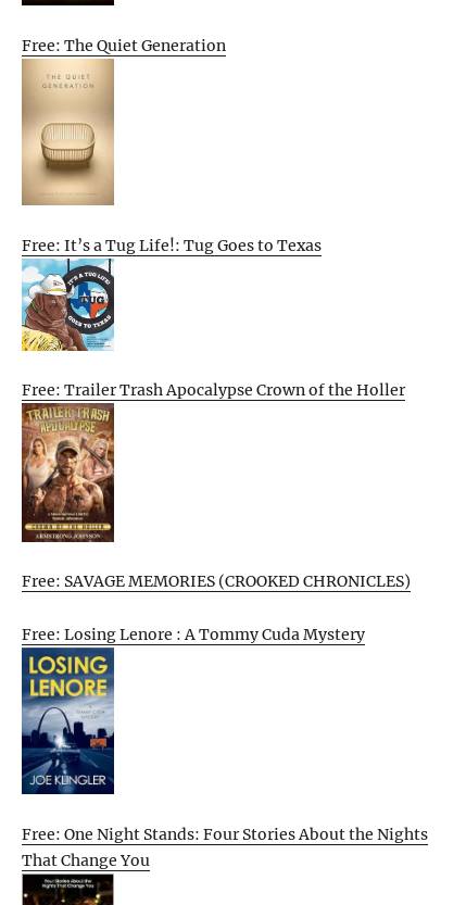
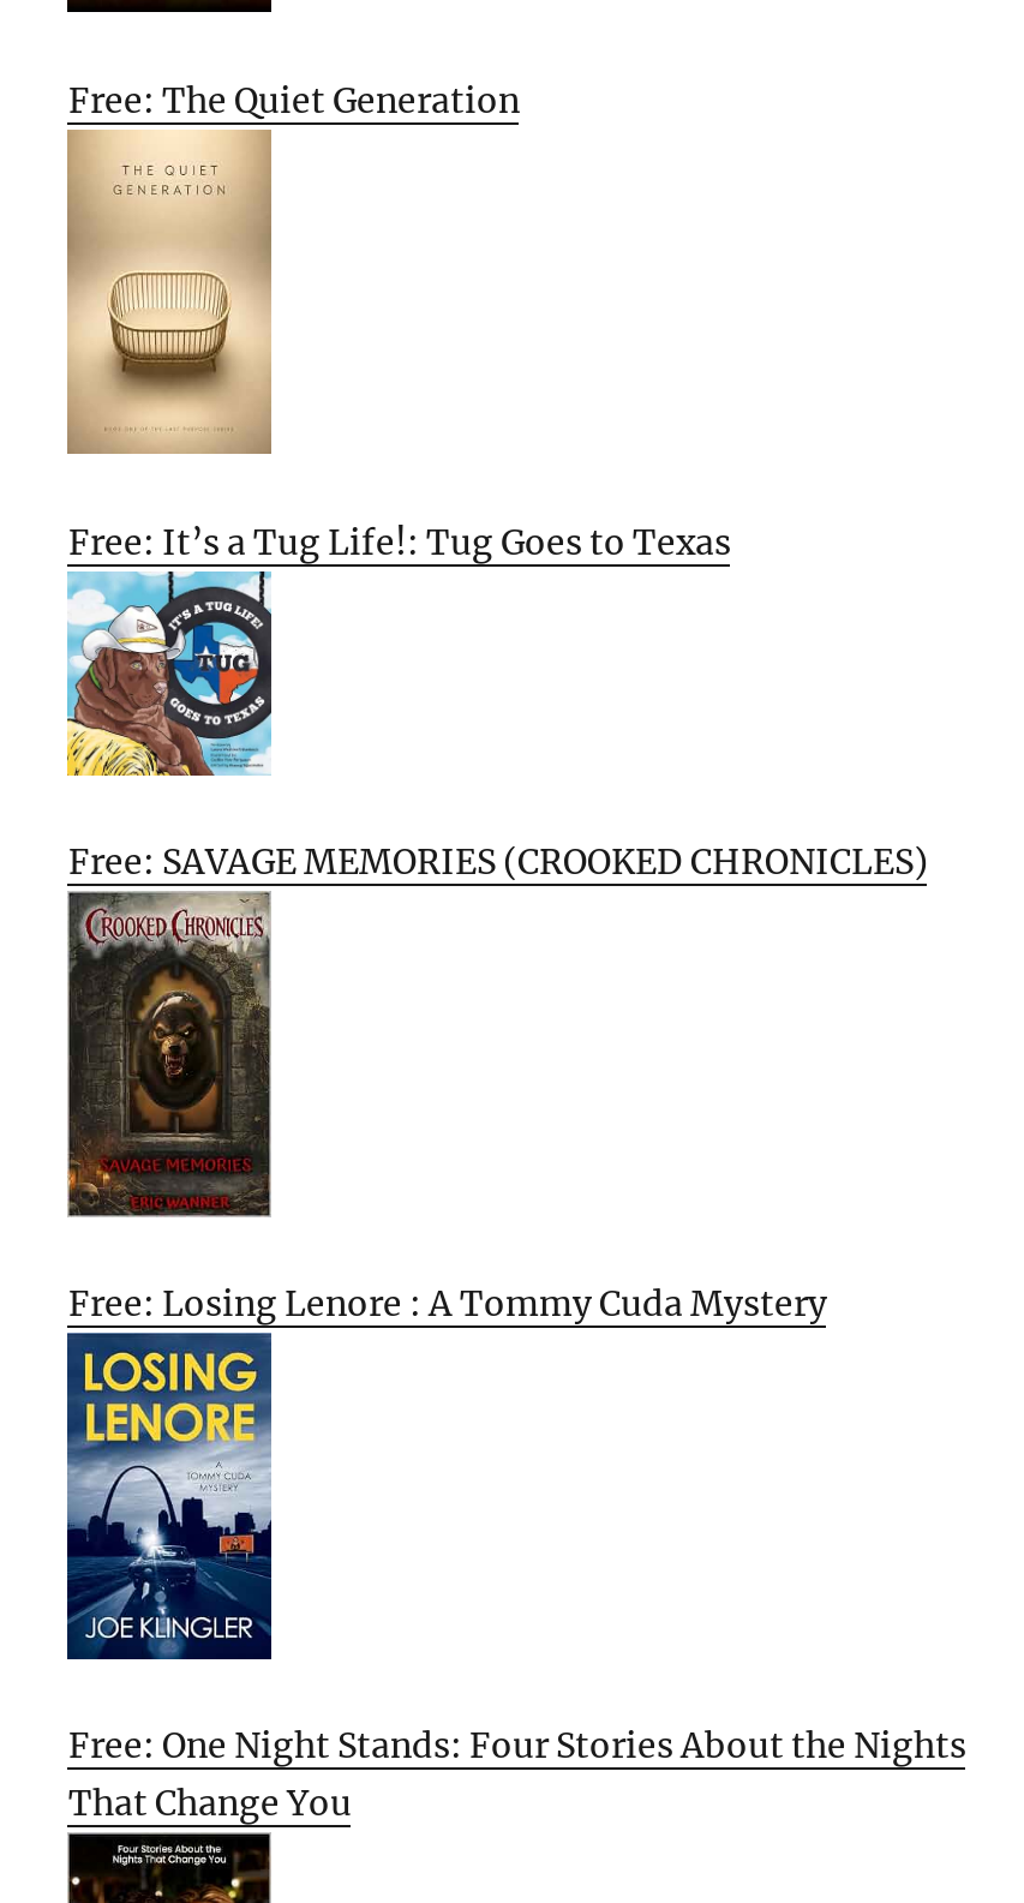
[22,381,406,400] Free: Trailer Trash Apocalypse Crown of the Holler -> none
[21,408,115,543] [image] -> [65,891,271,1217] [image]
moved [22,572,411,591] -> [68,842,928,885]: Free: SAVAGE MEMORIES (CROOKED CHRONICLES)

